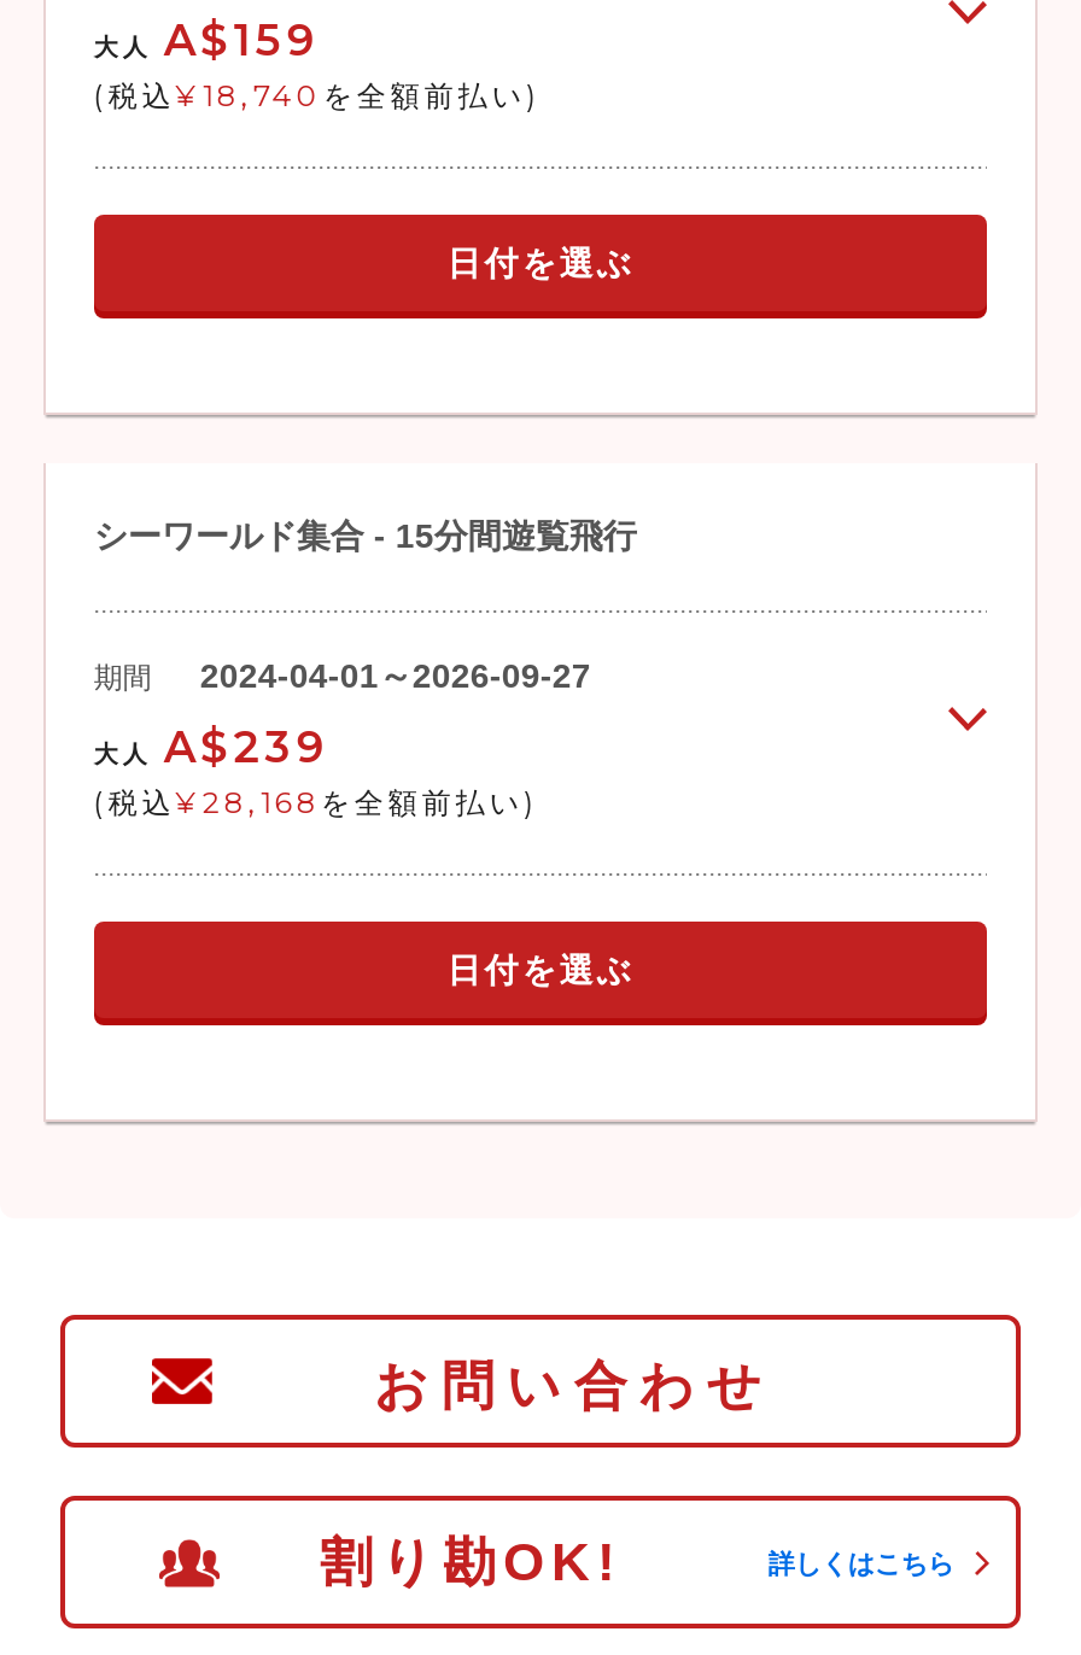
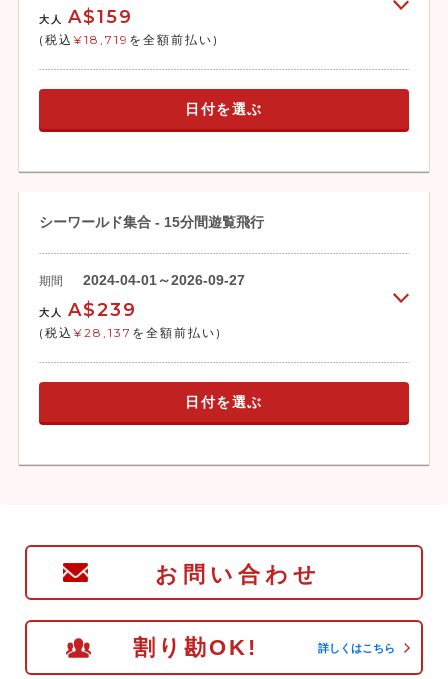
[94,78,540,114] (税込¥18,740を全額前払い) -> [39,32,219,47] (税込¥18,719を全額前払い)
[94,785,538,821] (税込¥28,168を全額前払い) -> [39,325,222,340] (税込¥28,137を全額前払い)

